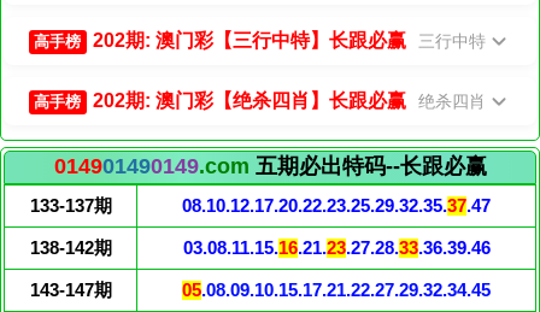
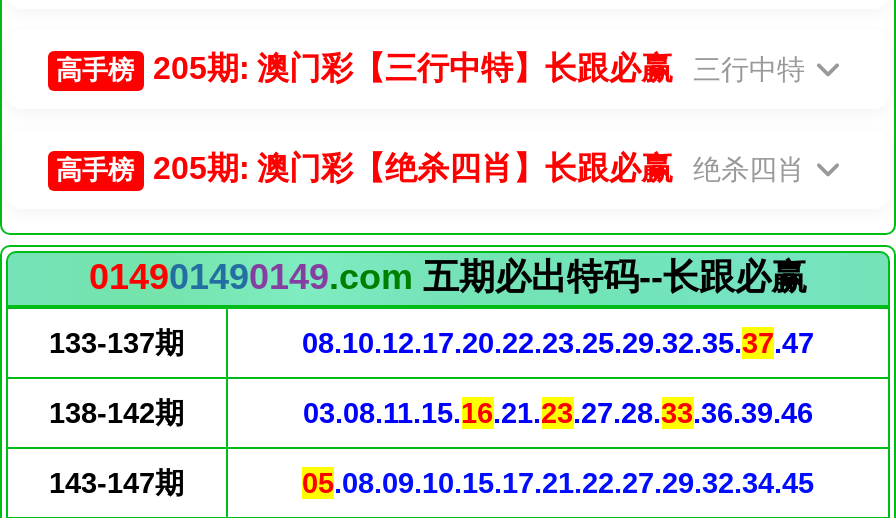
[92,30,406,51] 202期: 澳门彩【三行中特】长跟必赢 -> [153,51,673,85] 205期: 澳门彩【三行中特】长跟必赢
[92,91,406,111] 202期: 澳门彩【绝杀四肖】长跟必赢 -> [153,151,673,185] 205期: 澳门彩【绝杀四肖】长跟必赢

